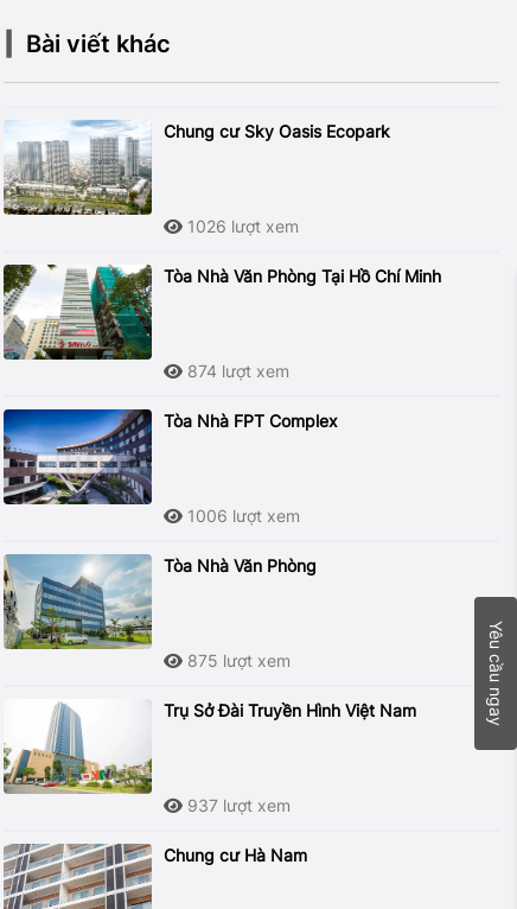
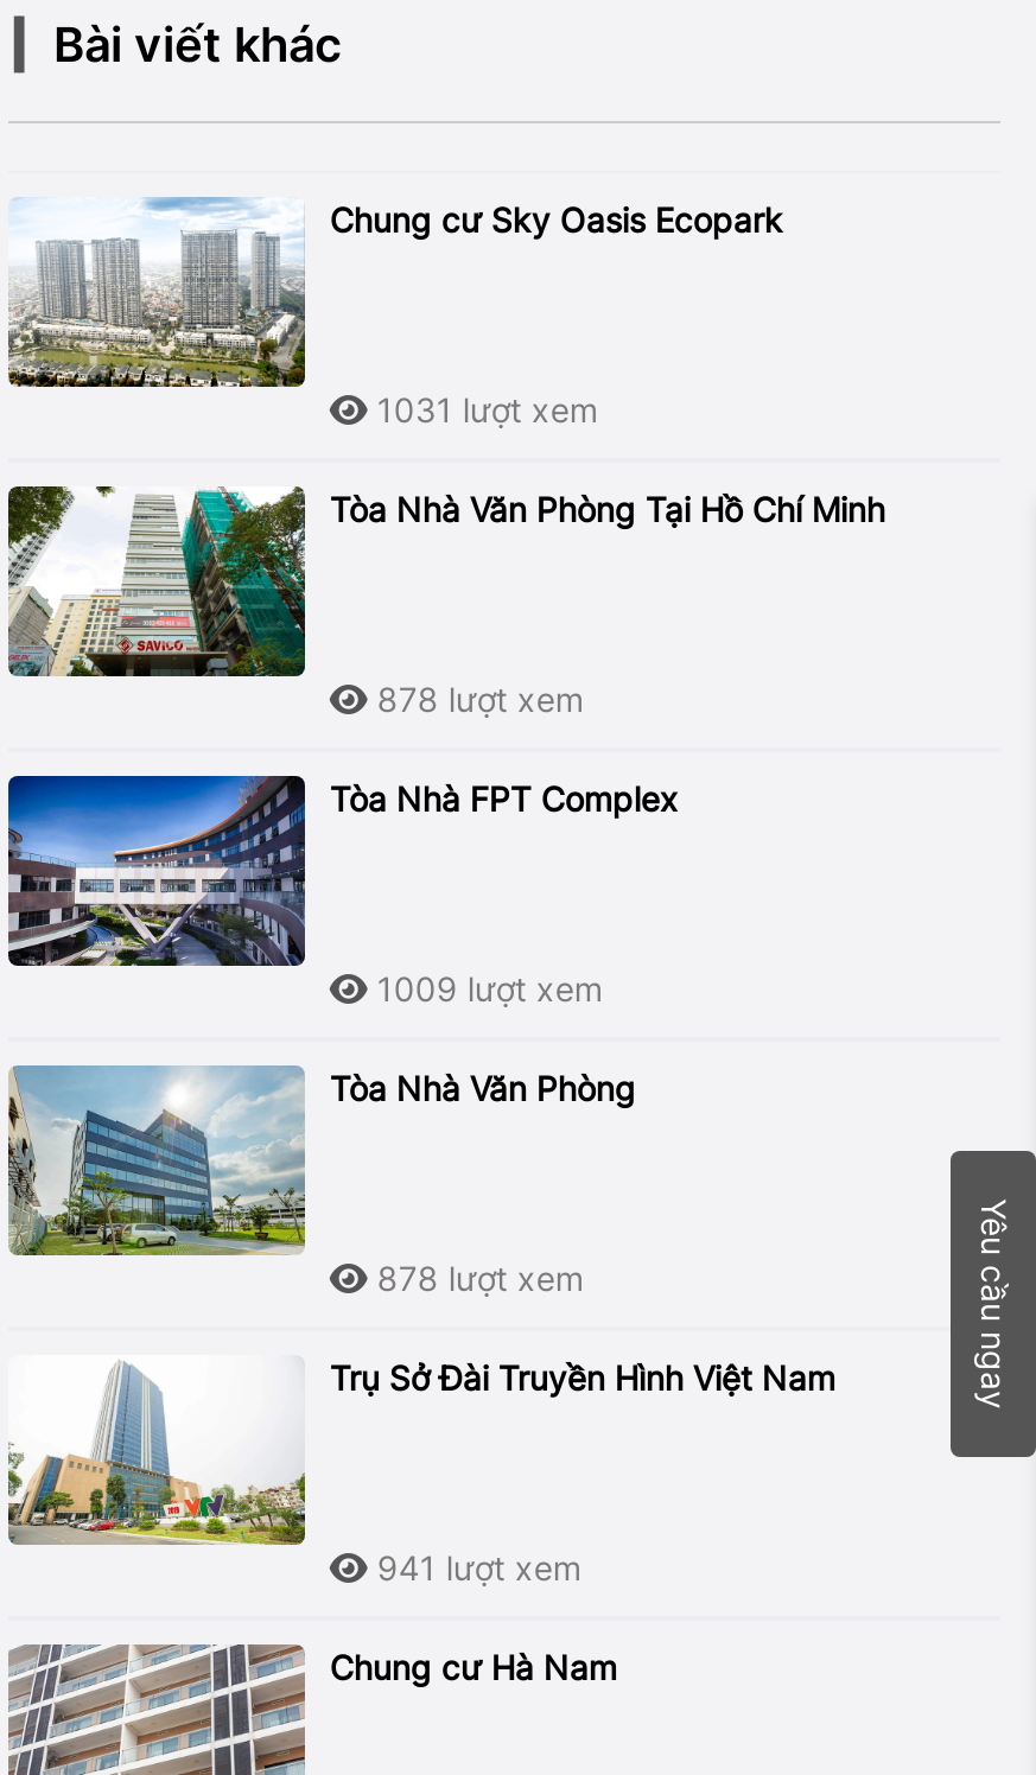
[183,215,299,236] 1026 lượt xem -> [368,388,598,428] 1031 lượt xem
[183,360,290,380] 874 lượt xem -> [368,677,584,718] 878 lượt xem
[183,505,300,525] 1006 lượt xem -> [368,967,603,1007] 1009 lượt xem
[183,650,291,670] 875 lượt xem -> [368,1257,584,1297] 878 lượt xem
[183,794,291,815] 937 lượt xem -> [368,1546,581,1586] 941 lượt xem

